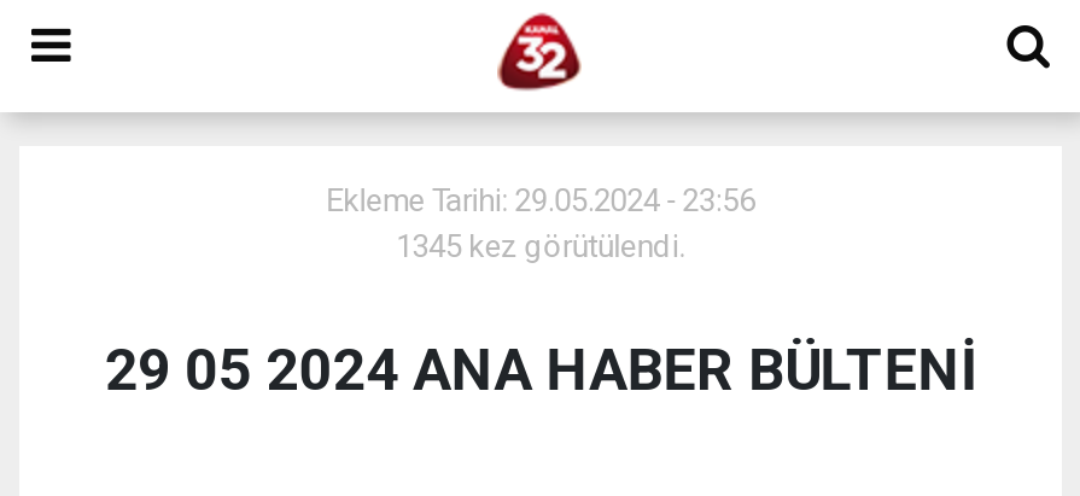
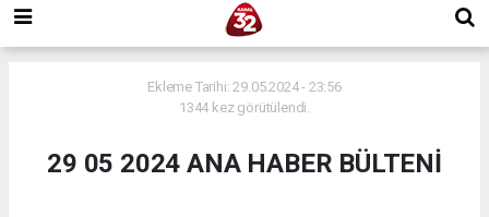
[396,228,685,264] 1345 kez görütülendi. -> [179,99,310,115] 1344 kez görütülendi.

